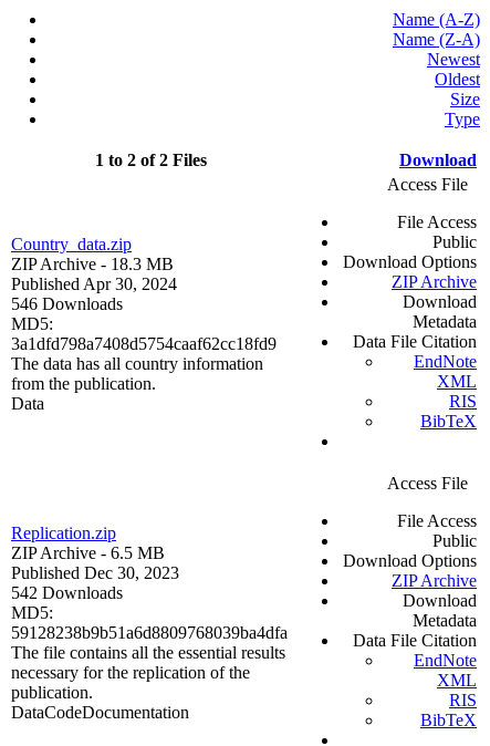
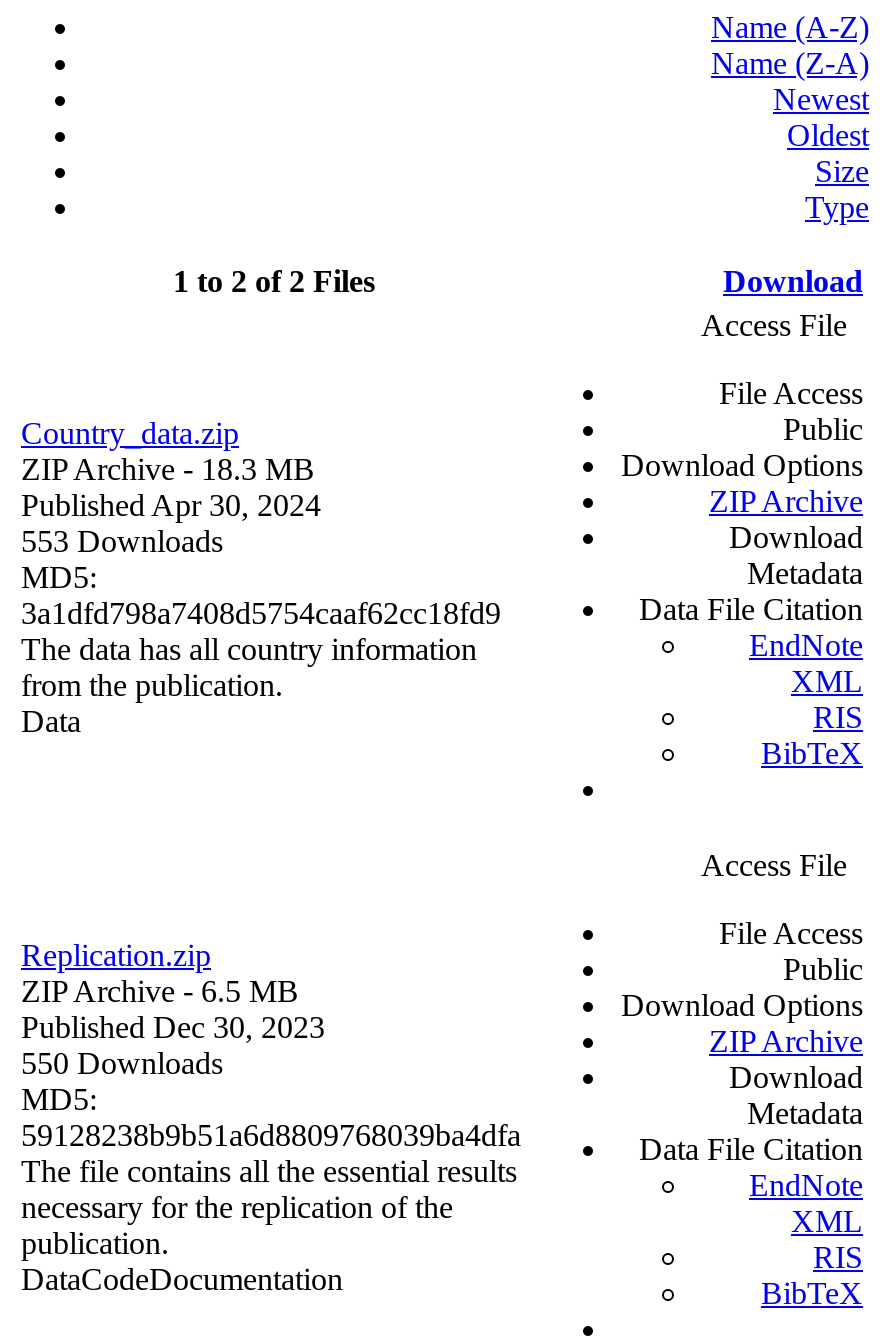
[11,295,123,314] 546 Downloads -> [21,525,223,559] 553 Downloads
[11,584,123,602] 542 Downloads -> [21,1047,223,1081] 550 Downloads

